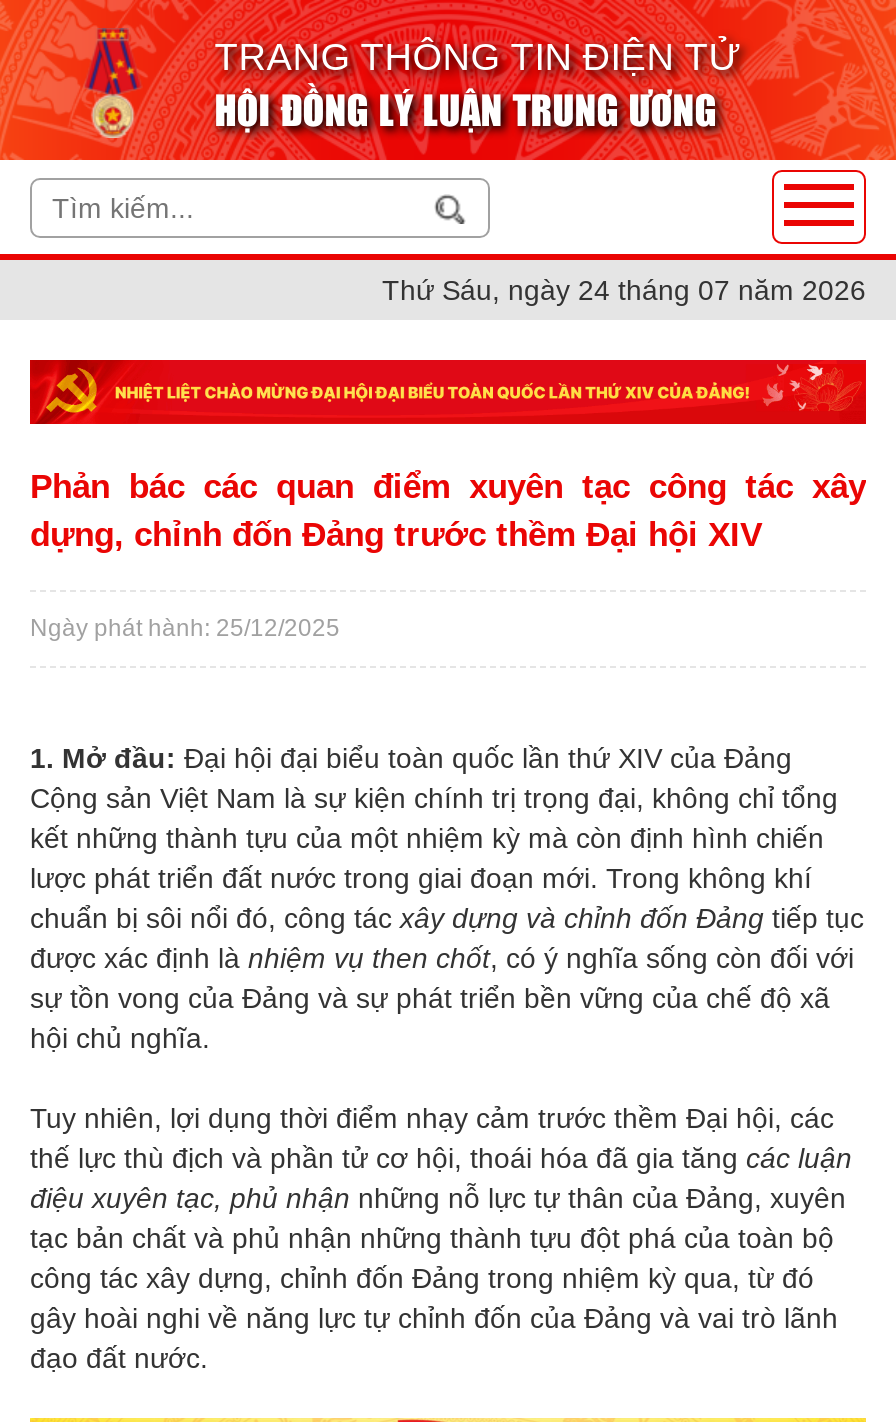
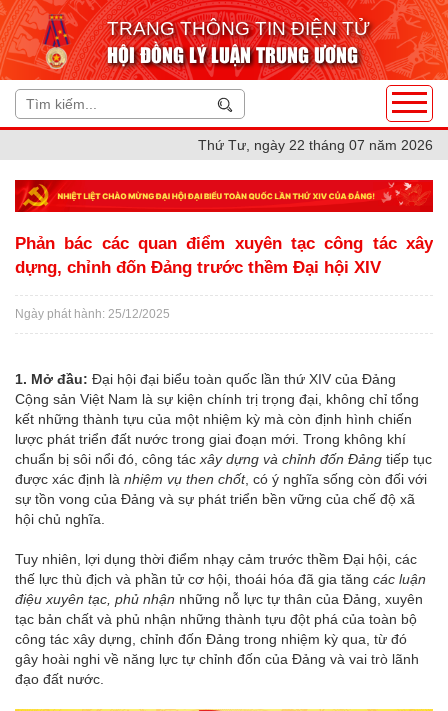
[382,274,866,306] Thứ Sáu, ngày 24 tháng 07 năm 2026 -> [198,137,433,153] Thứ Tư, ngày 22 tháng 07 năm 2026

